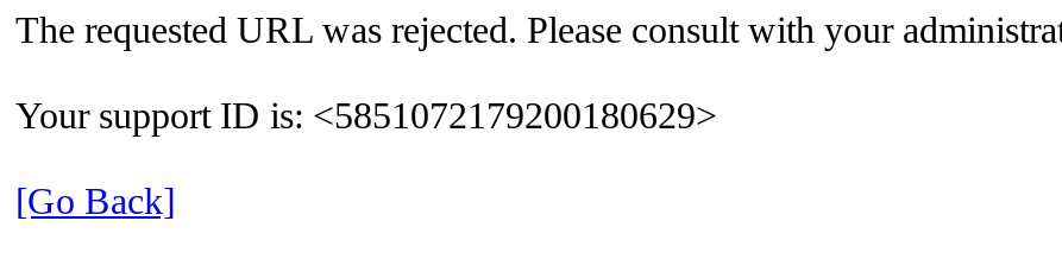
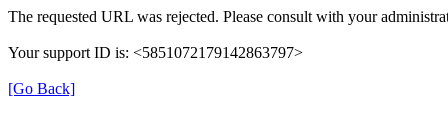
[15,95,717,135] Your support ID is: <5851072179200180629> -> [8,44,303,61] Your support ID is: <5851072179142863797>

